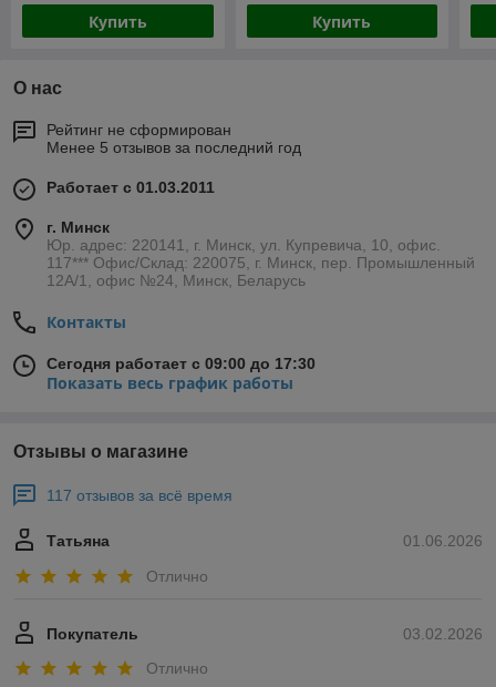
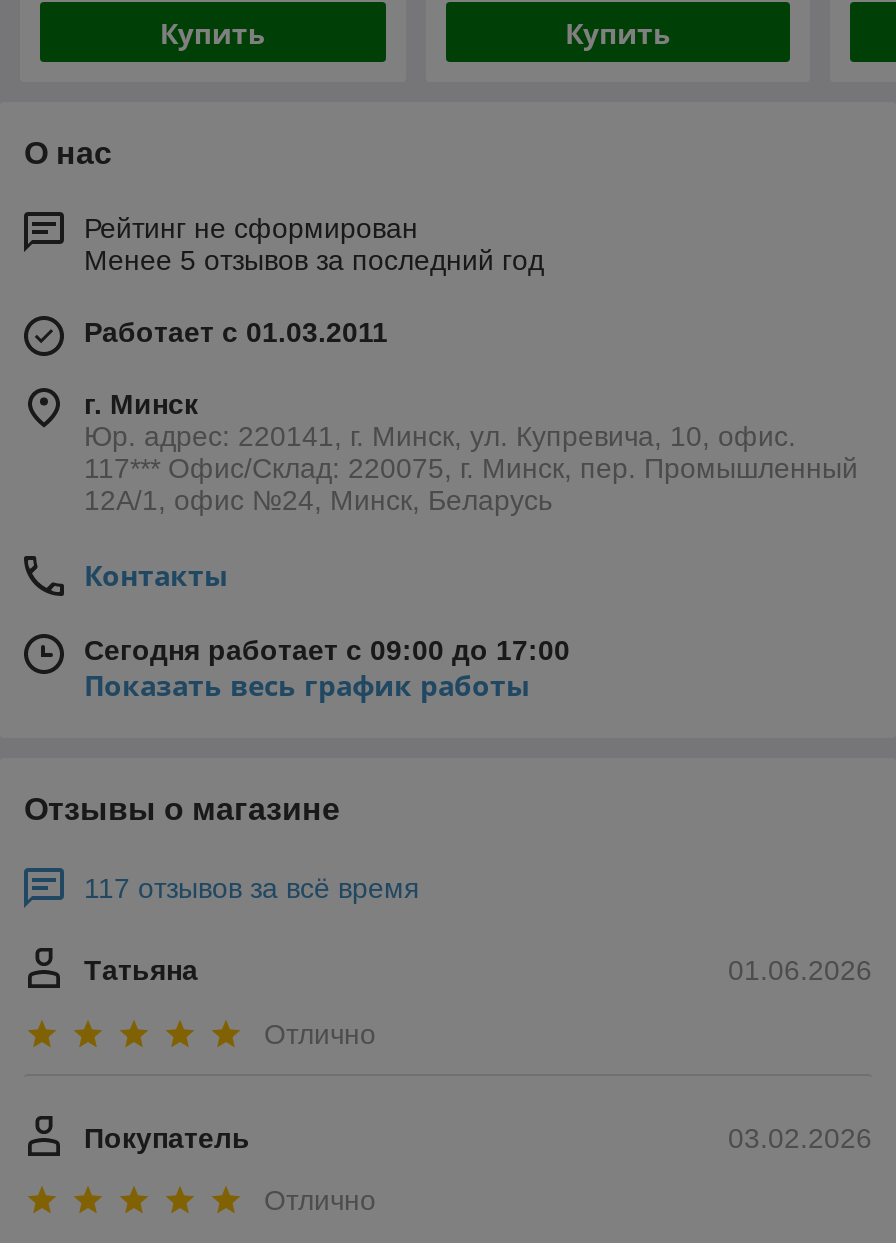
[46,355,316,373] Сегодня работает с 09:00 до 17:30 -> [84,635,570,667] Сегодня работает с 09:00 до 17:00

